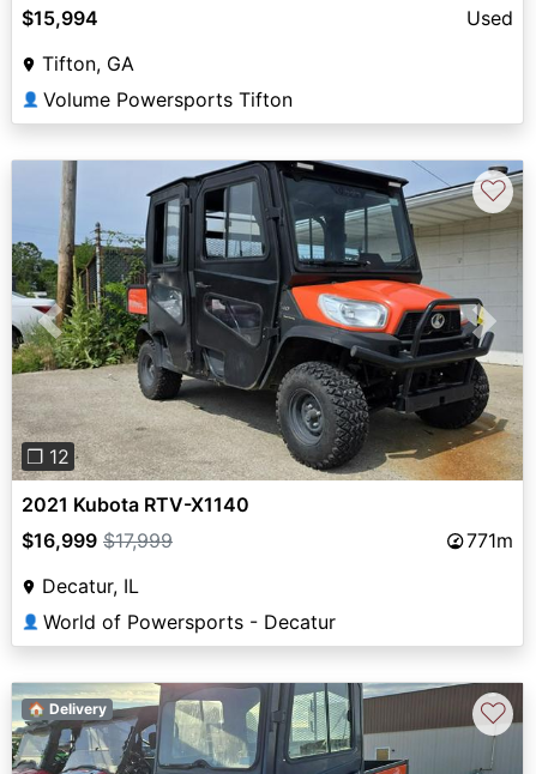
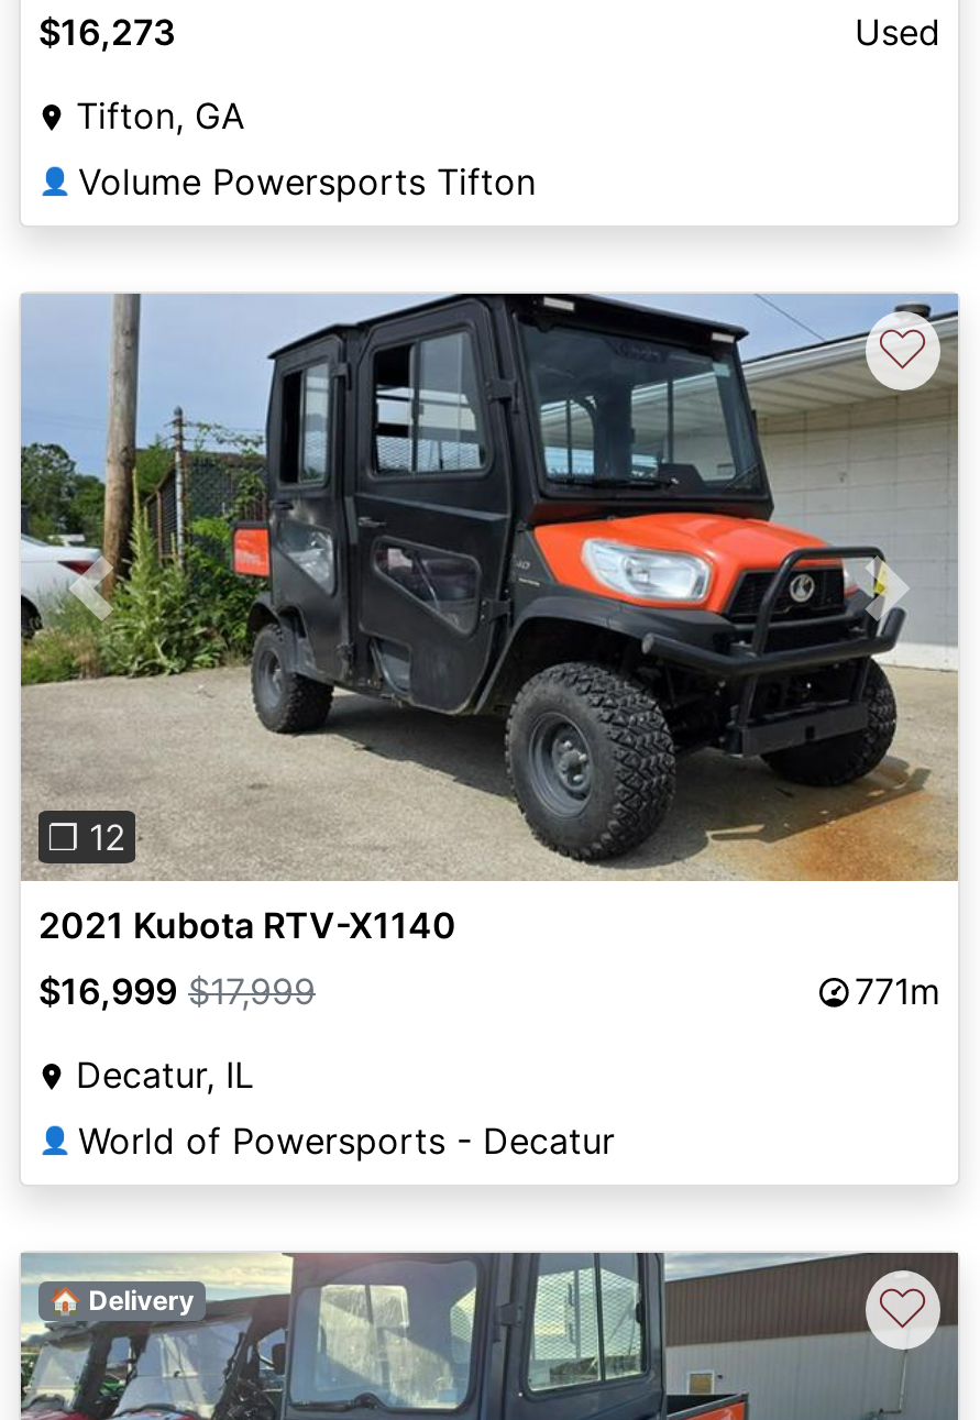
[22,6,98,30] $15,994 -> [38,11,175,55] $16,273

